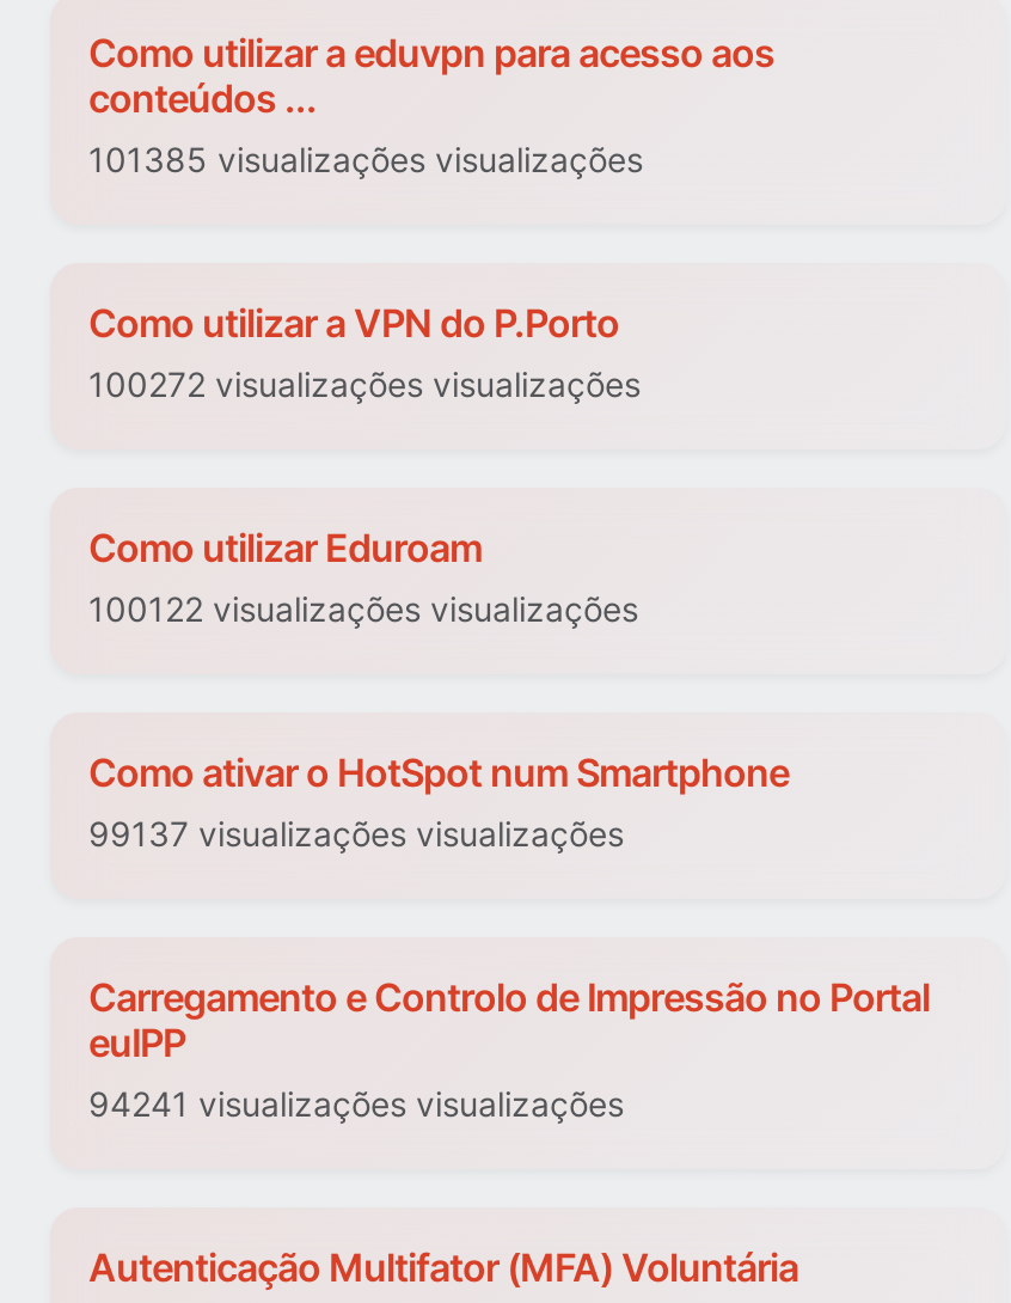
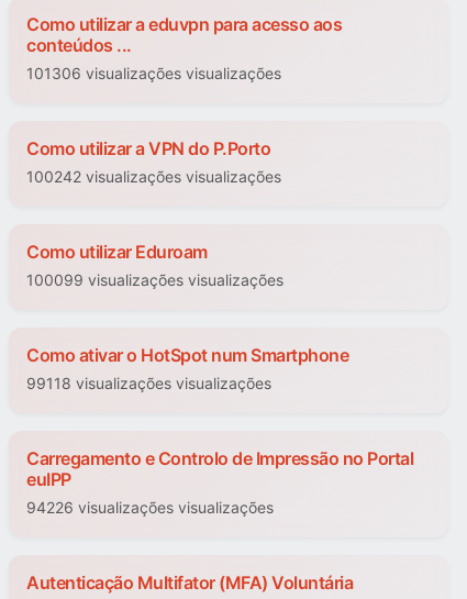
[88,140,643,181] 101385 visualizações visualizações -> [26,64,281,83] 101306 visualizações visualizações
[88,365,641,405] 100272 visualizações visualizações -> [26,168,281,186] 100242 visualizações visualizações
[88,589,638,630] 100122 visualizações visualizações -> [26,271,283,290] 100099 visualizações visualizações
[88,814,624,855] 99137 visualizações visualizações -> [26,374,271,393] 99118 visualizações visualizações
[88,1084,624,1125] 94241 visualizações visualizações -> [26,498,274,517] 94226 visualizações visualizações

